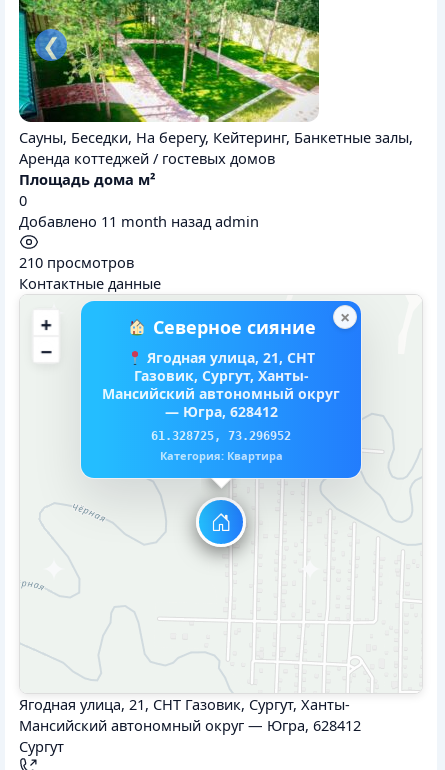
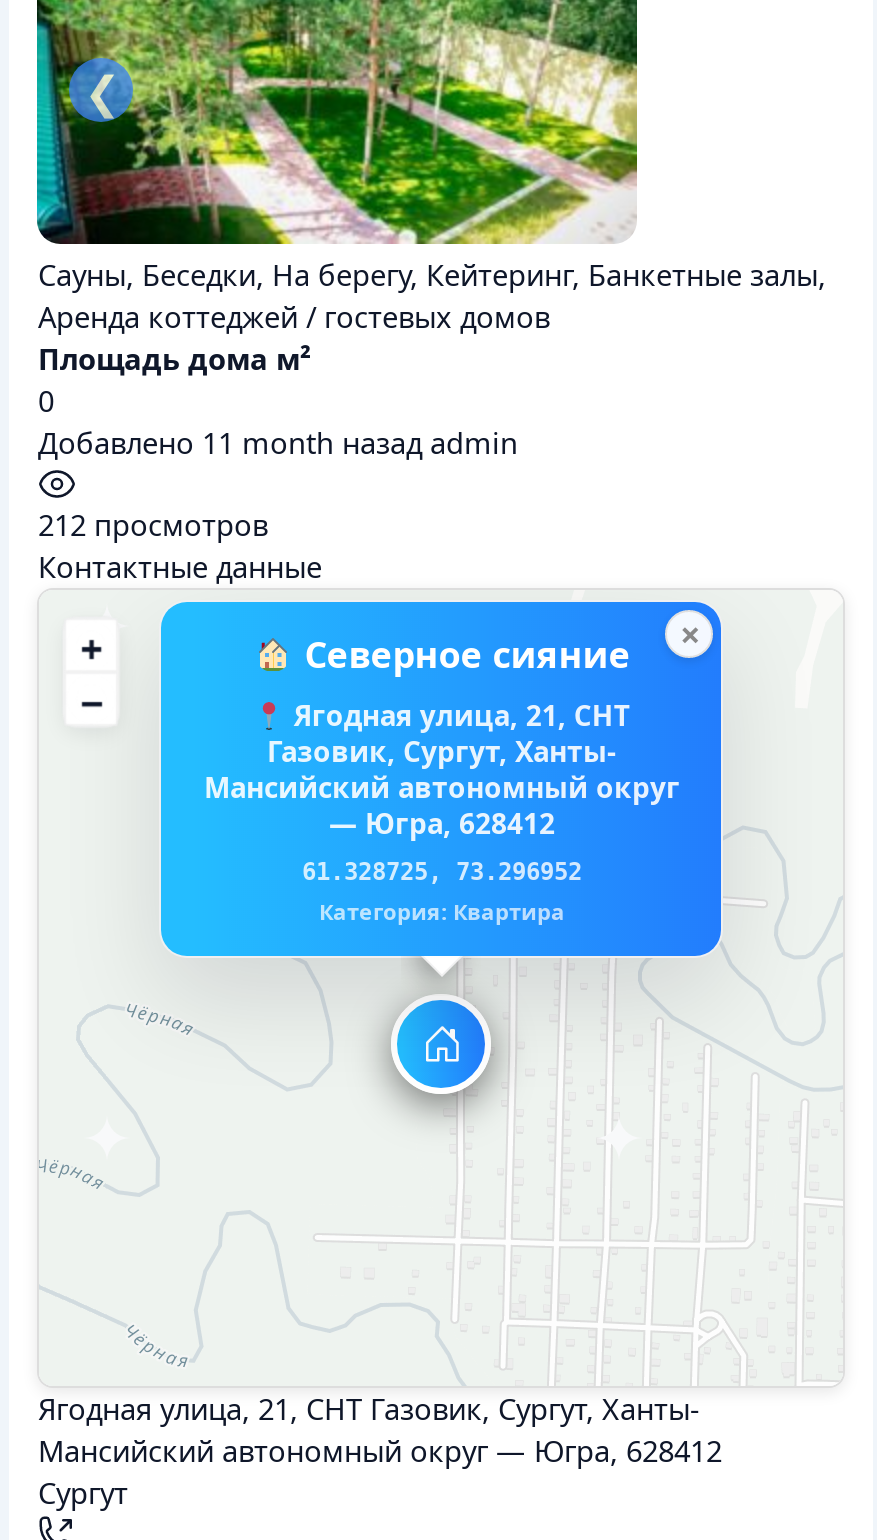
[19,252,134,272] 210 просмотров -> [38,505,268,545] 212 просмотров

